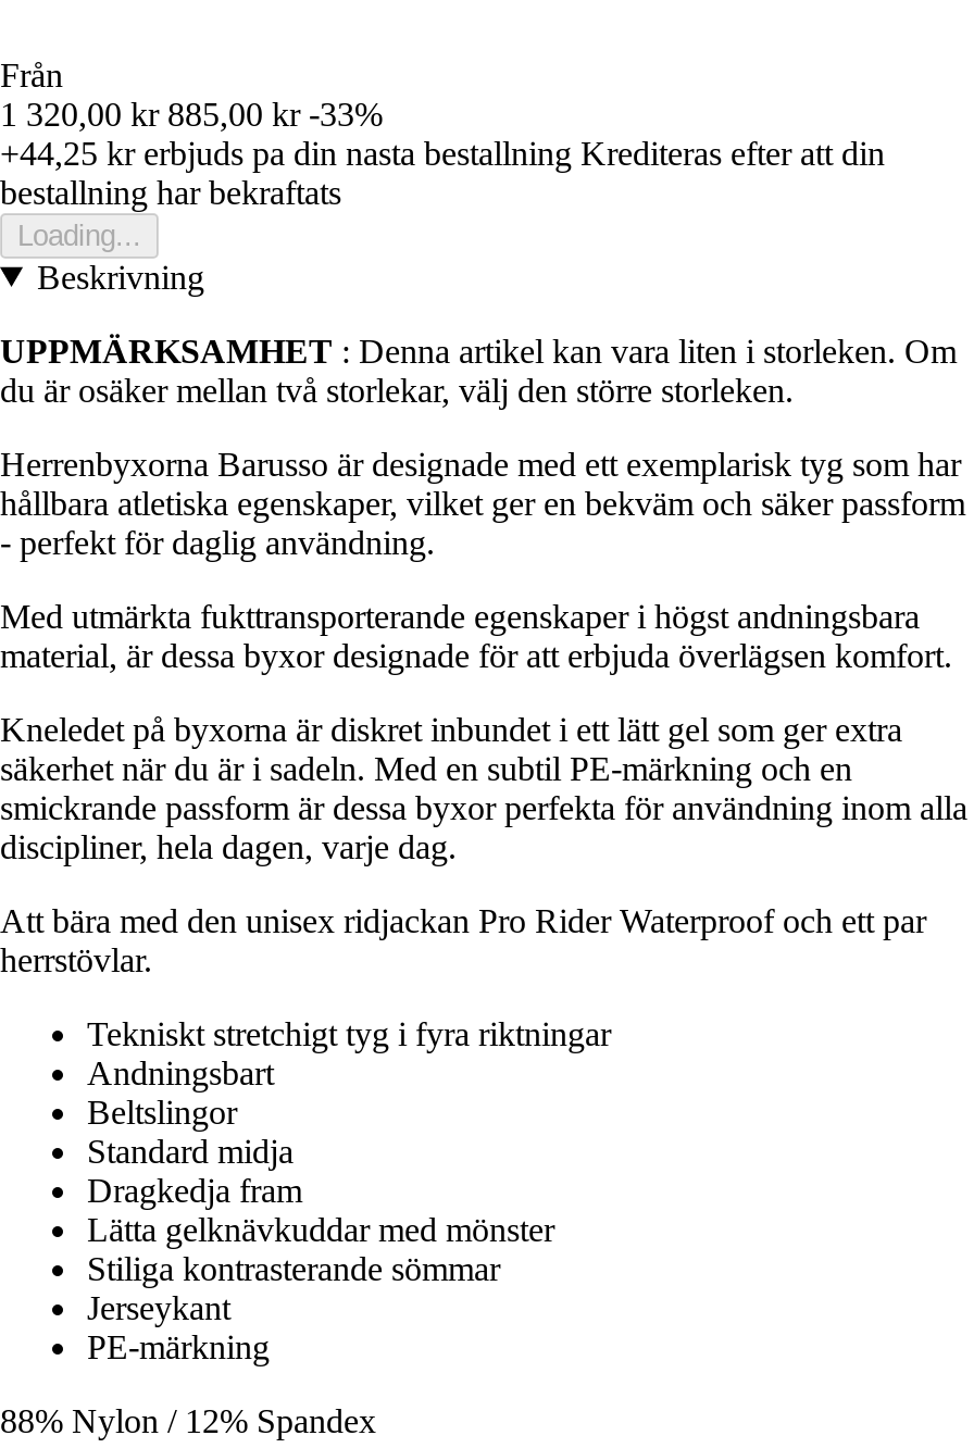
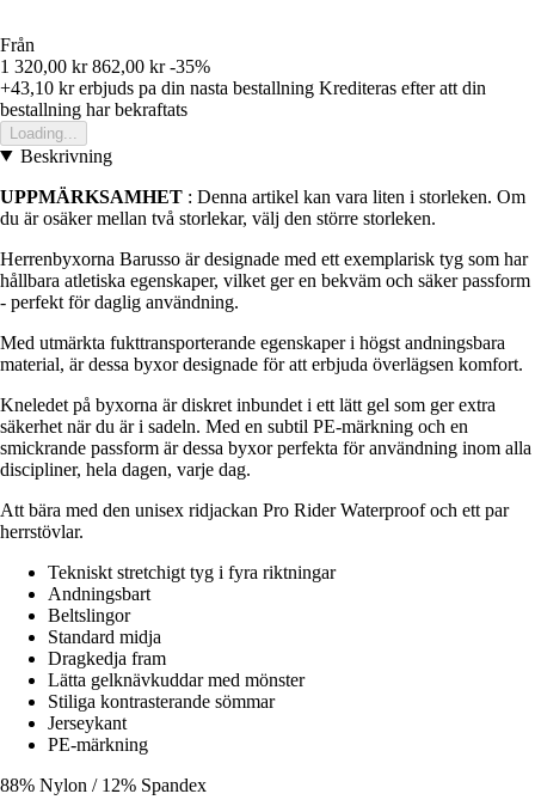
[0,95,383,132] 1 320,00 kr 885,00 kr -33% -> [0,56,210,76] 1 320,00 kr 862,00 kr -35%
[0,134,885,171] +44,25 kr erbjuds pa din nasta bestallning Krediteras efter att din -> [0,77,486,98] +43,10 kr erbjuds pa din nasta bestallning Krediteras efter att din

